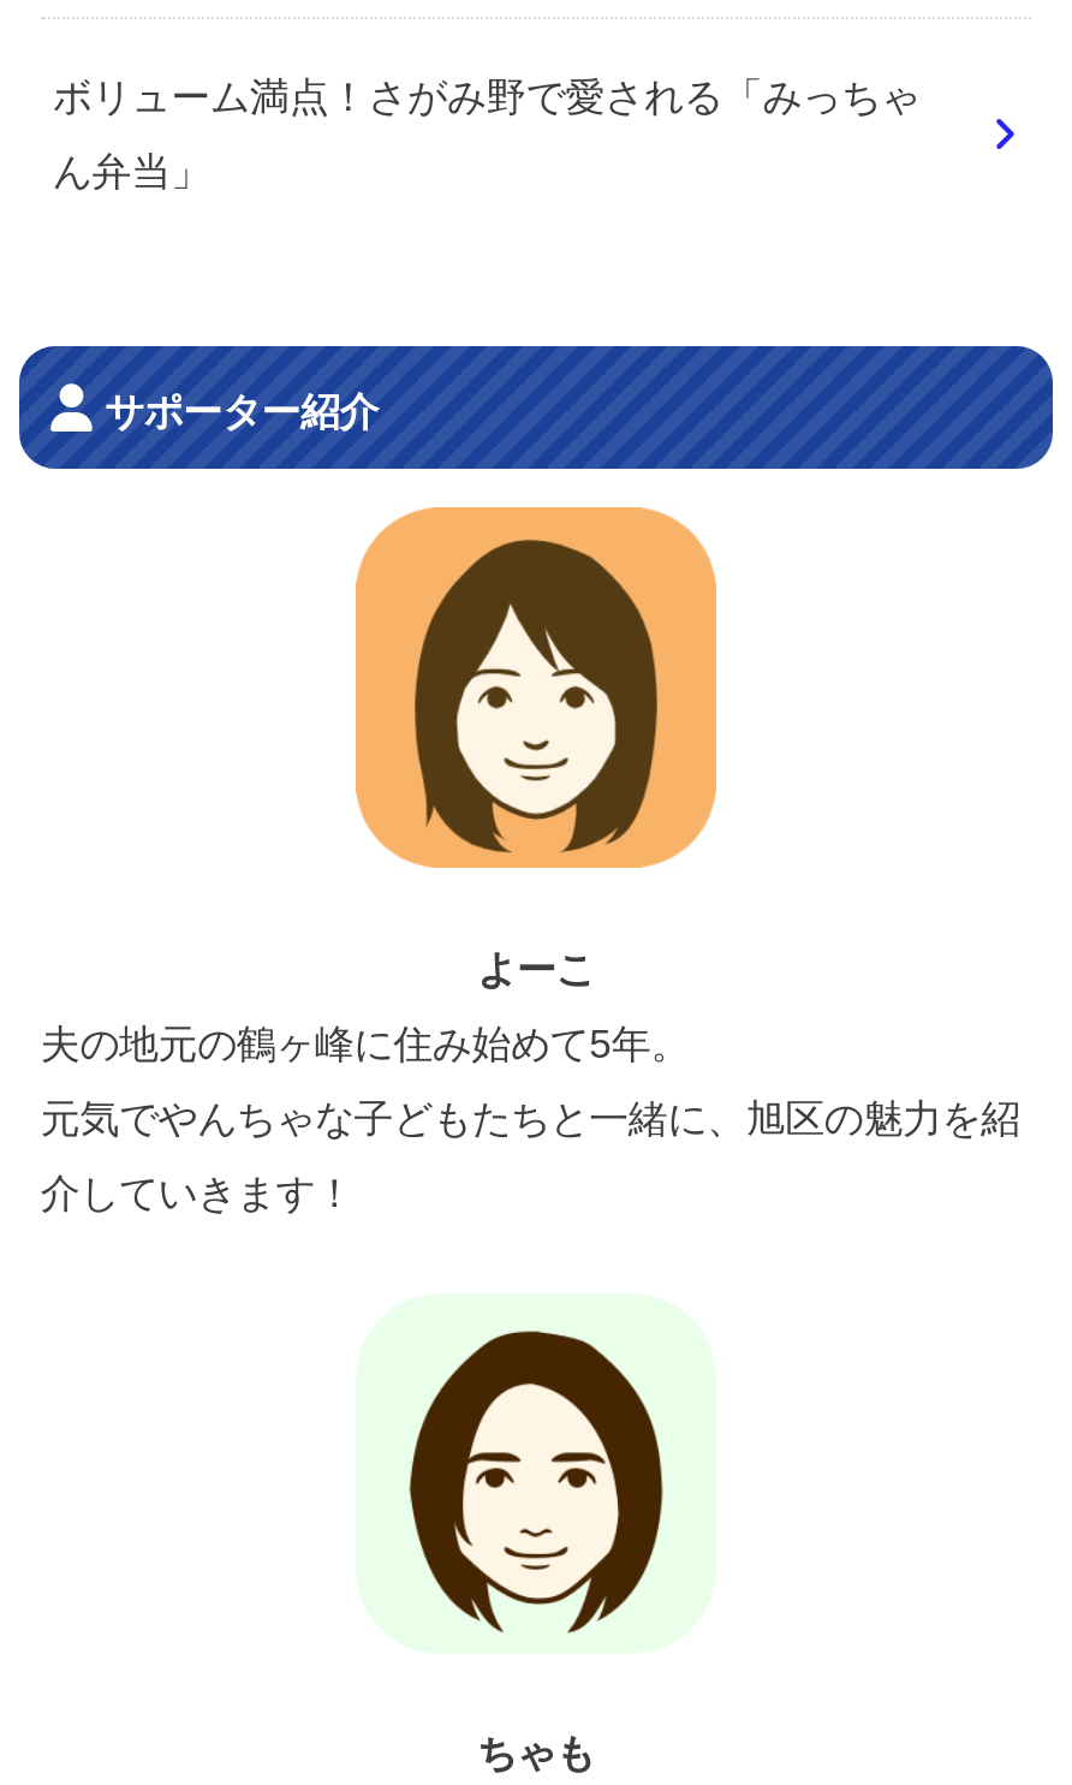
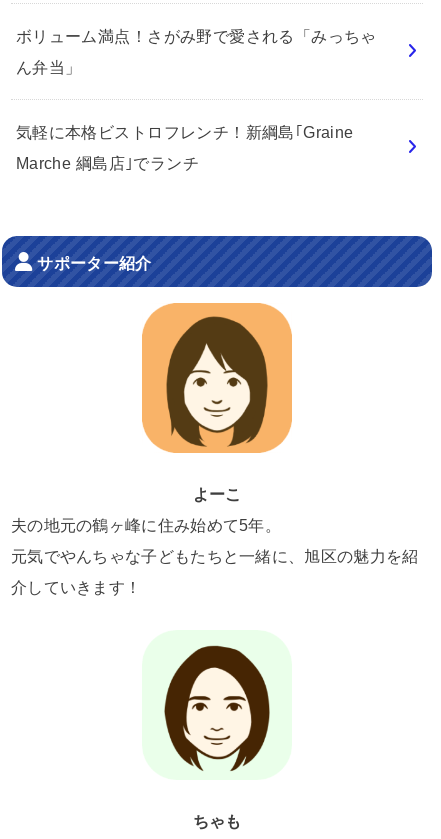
none -> [16,123,354,172] 気軽に本格ビストロフレンチ！新綱島｢Graine | Marche 綱島店｣でランチ

